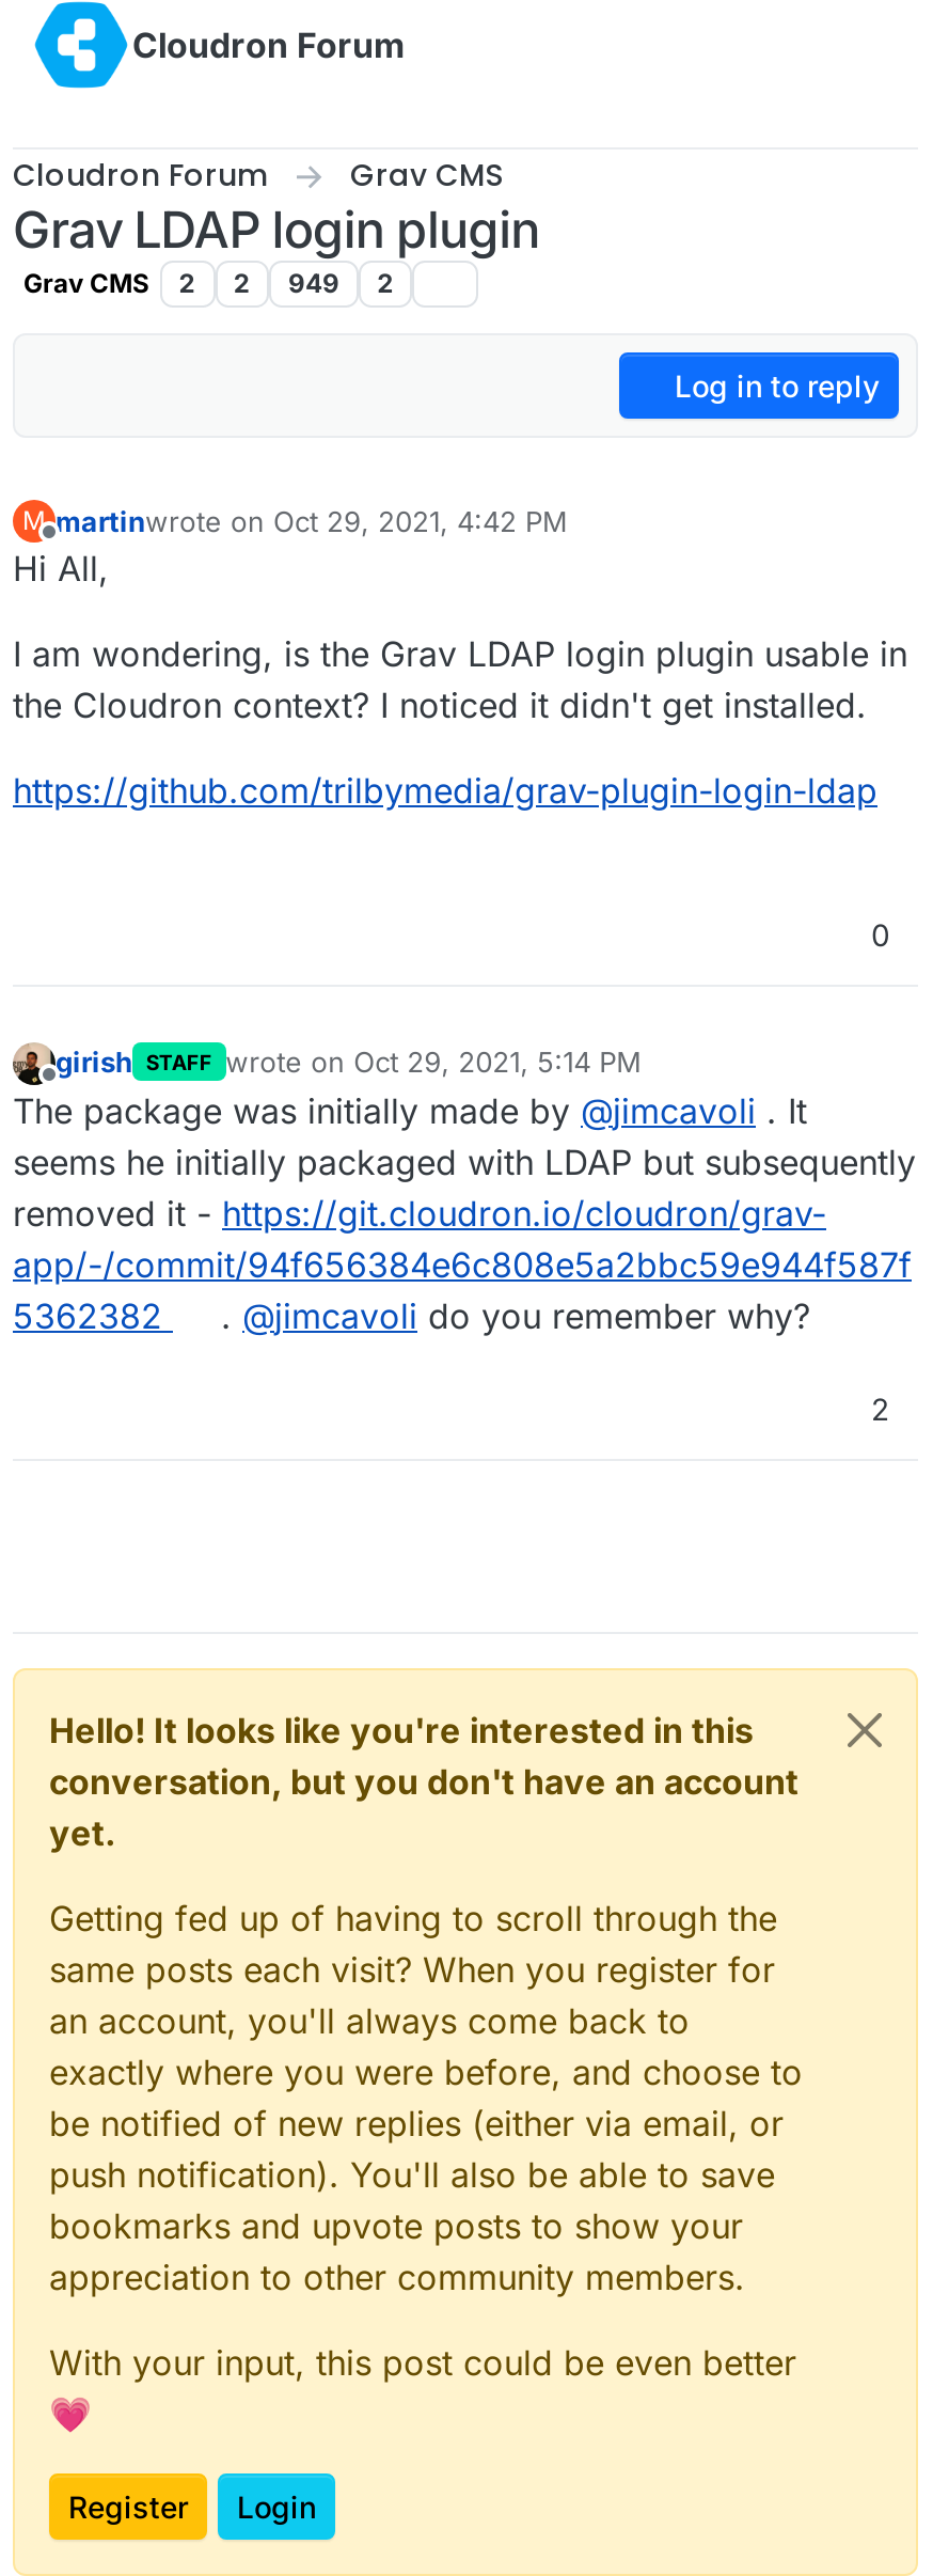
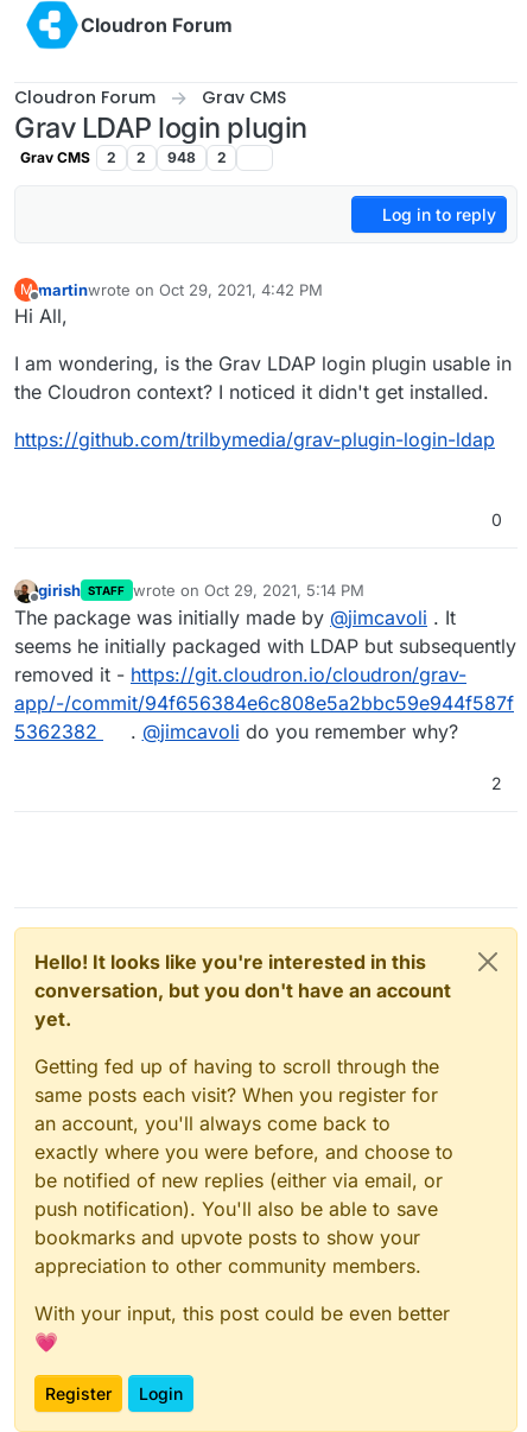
[23,267,394,299] Grav CMS 2 2 949 2 -> [20,149,226,166] Grav CMS 2 2 948 2

